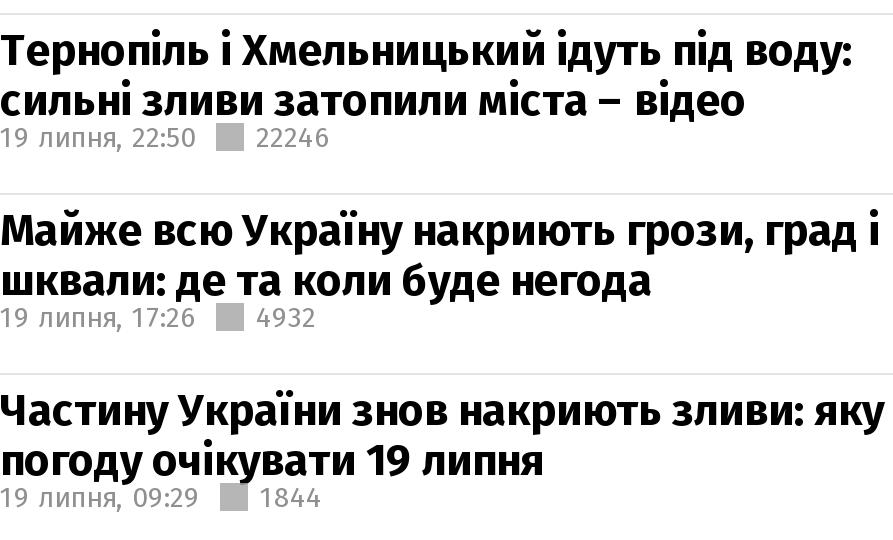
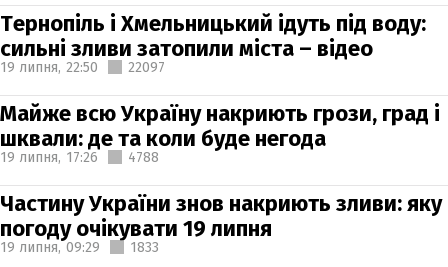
[0,120,330,154] 19 липня, 22:50 22246 -> [0,58,165,75] 19 липня, 22:50 22097
[0,300,316,334] 19 липня, 17:26 4932 -> [0,148,159,165] 19 липня, 17:26 4788
[0,480,322,514] 19 липня, 09:29 1844 -> [0,238,159,255] 19 липня, 09:29 1833

